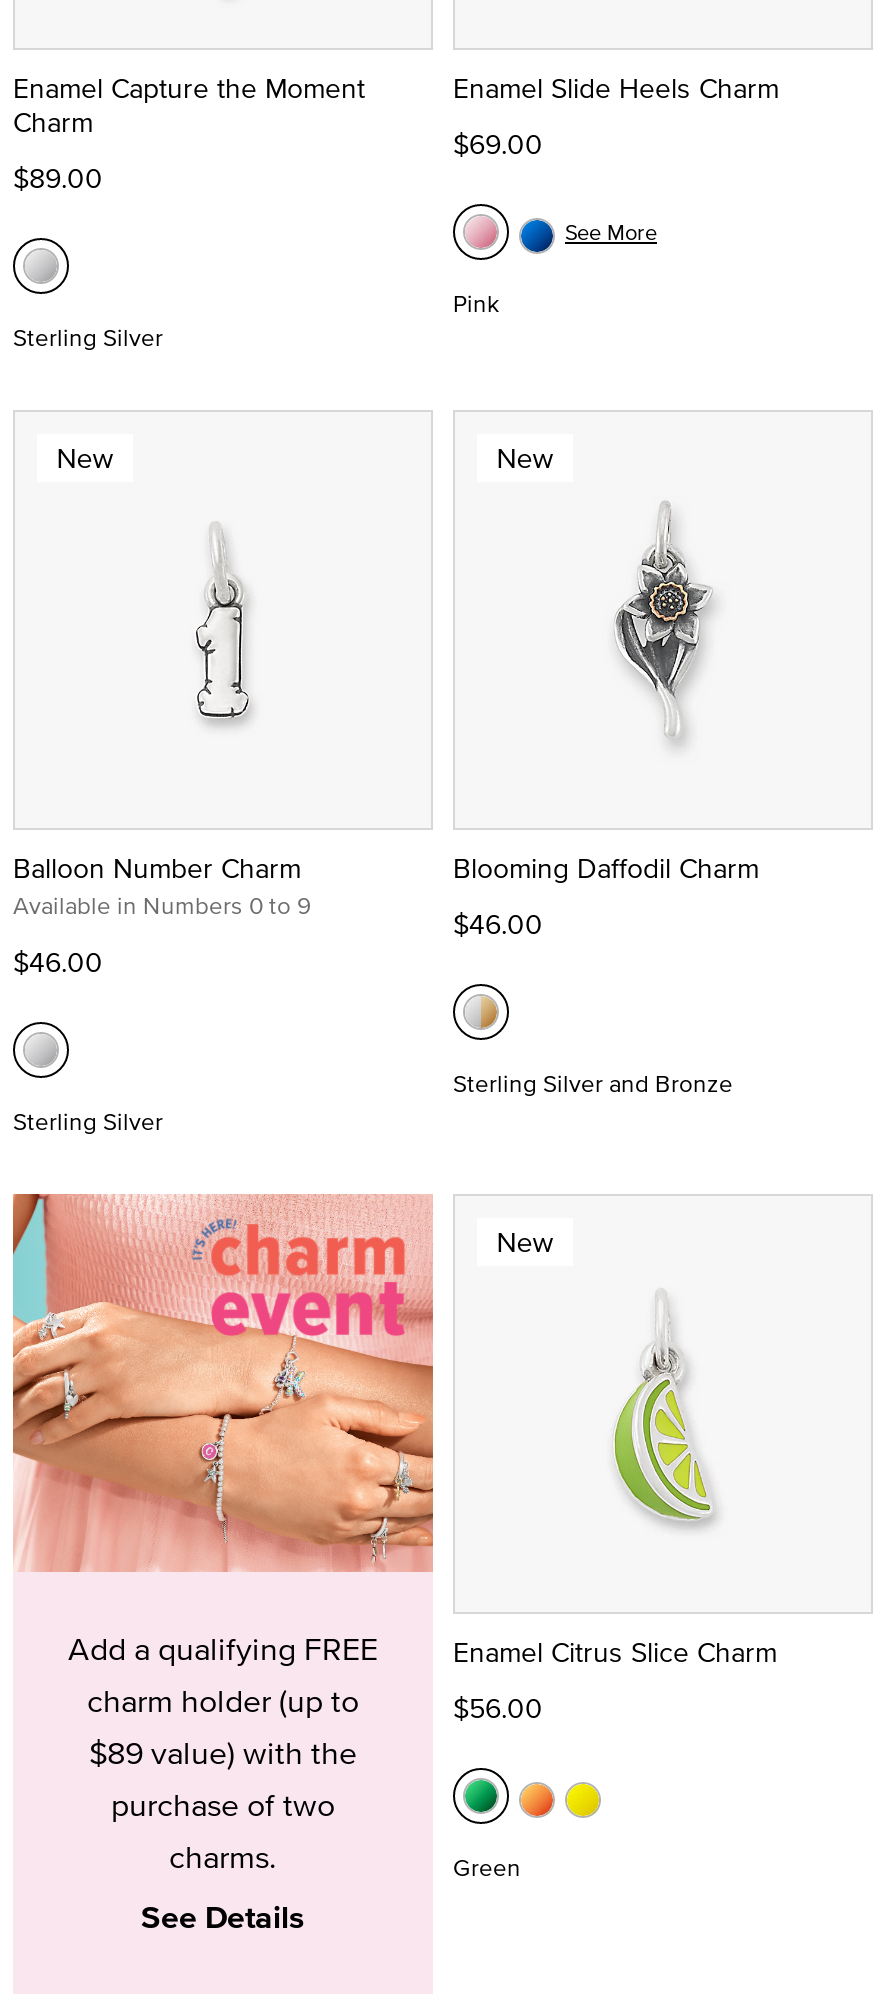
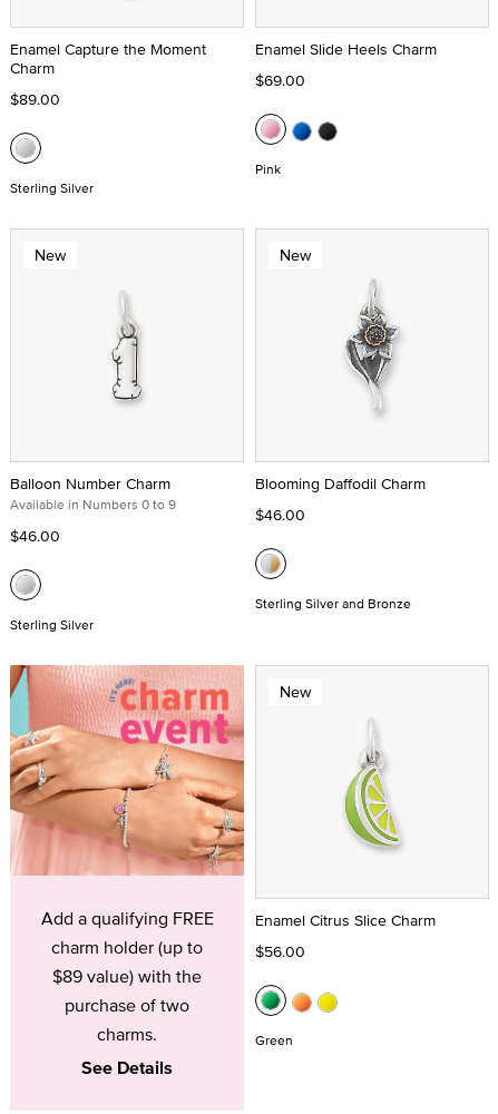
[565,216,657,248] See More -> none

